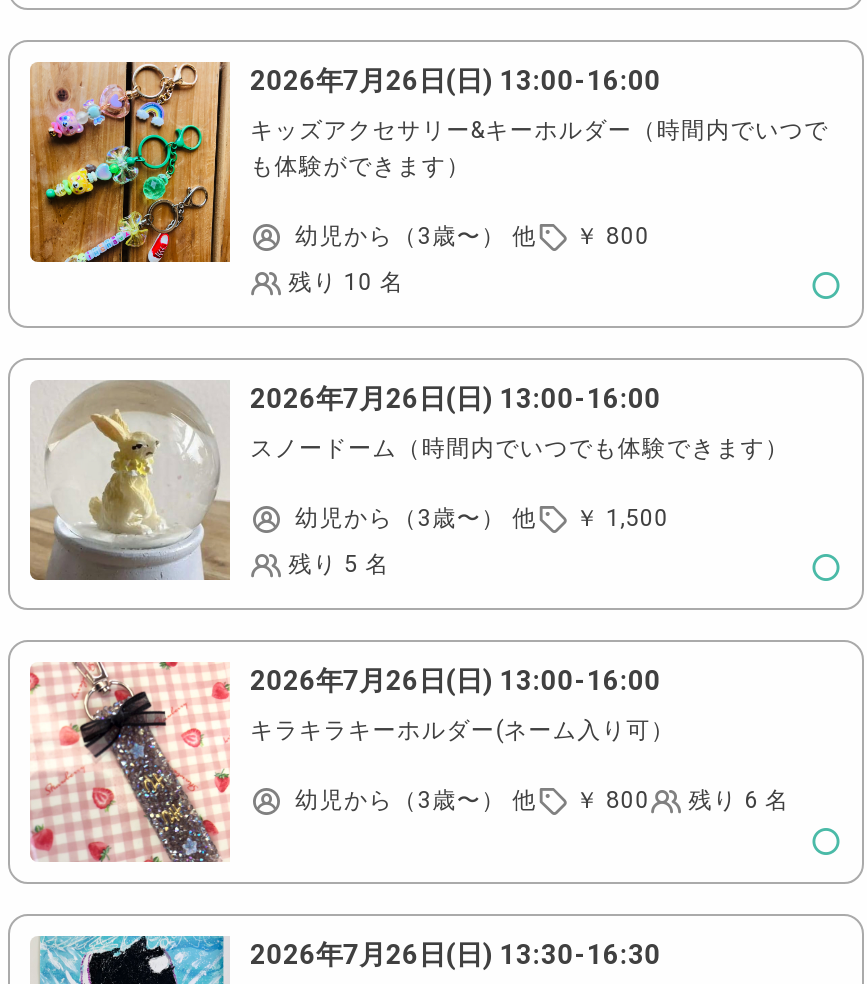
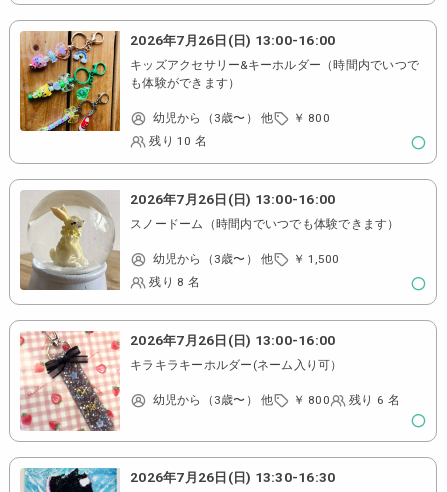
[289,550,390,578] 残り 5 名 -> [149,275,200,289] 残り 8 名

